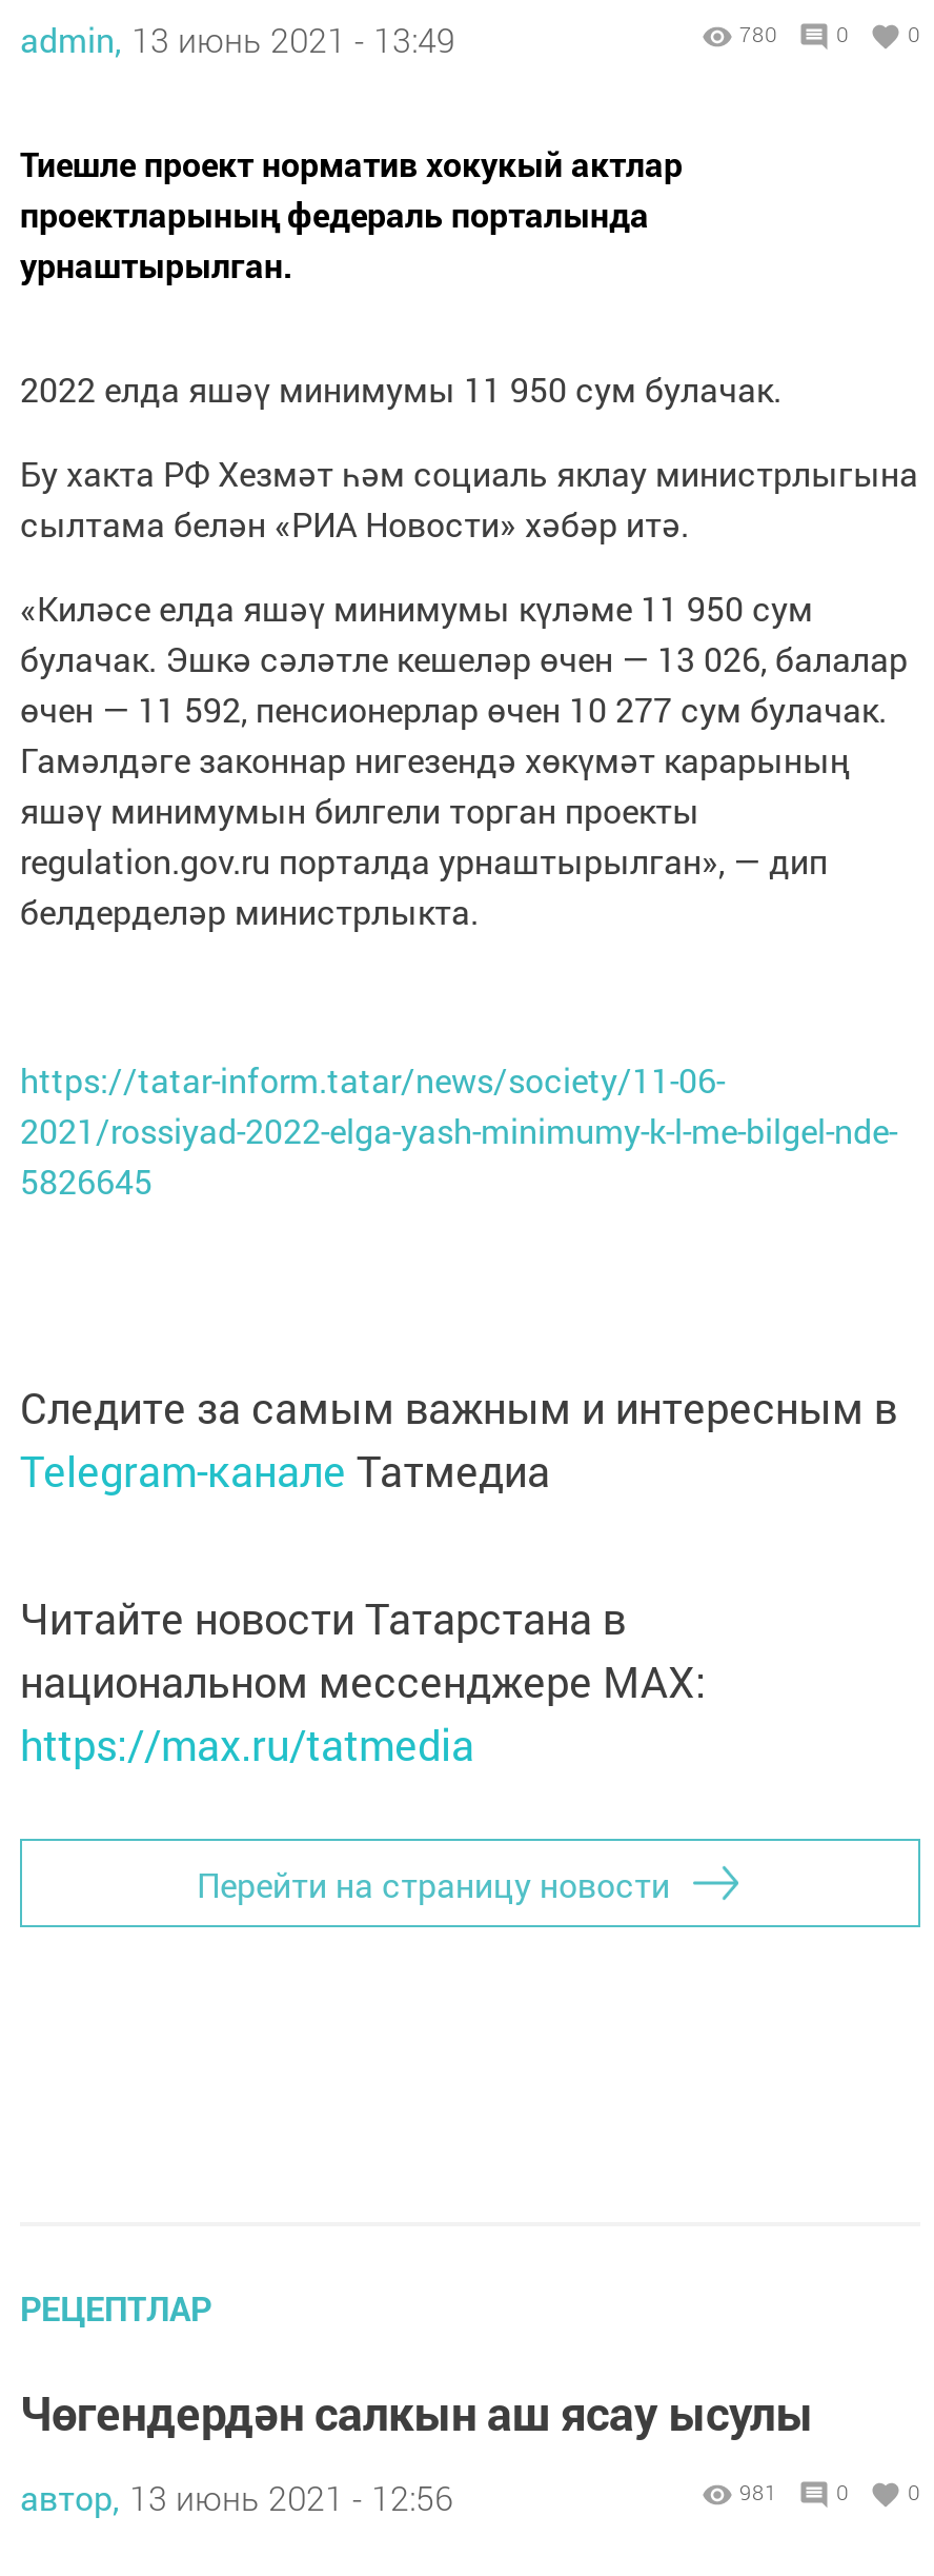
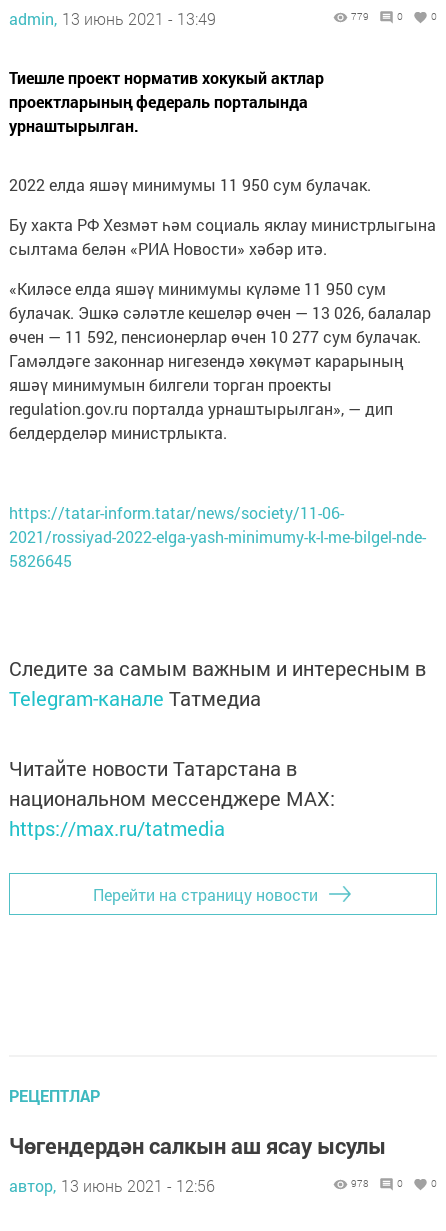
[739,21,777,48] 780 -> [351,10,369,23] 779
[739,2479,777,2506] 981 -> [351,1177,369,1190] 978

